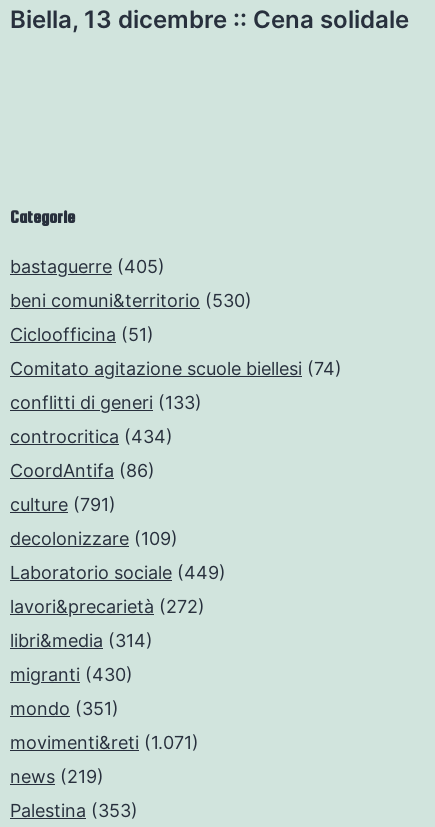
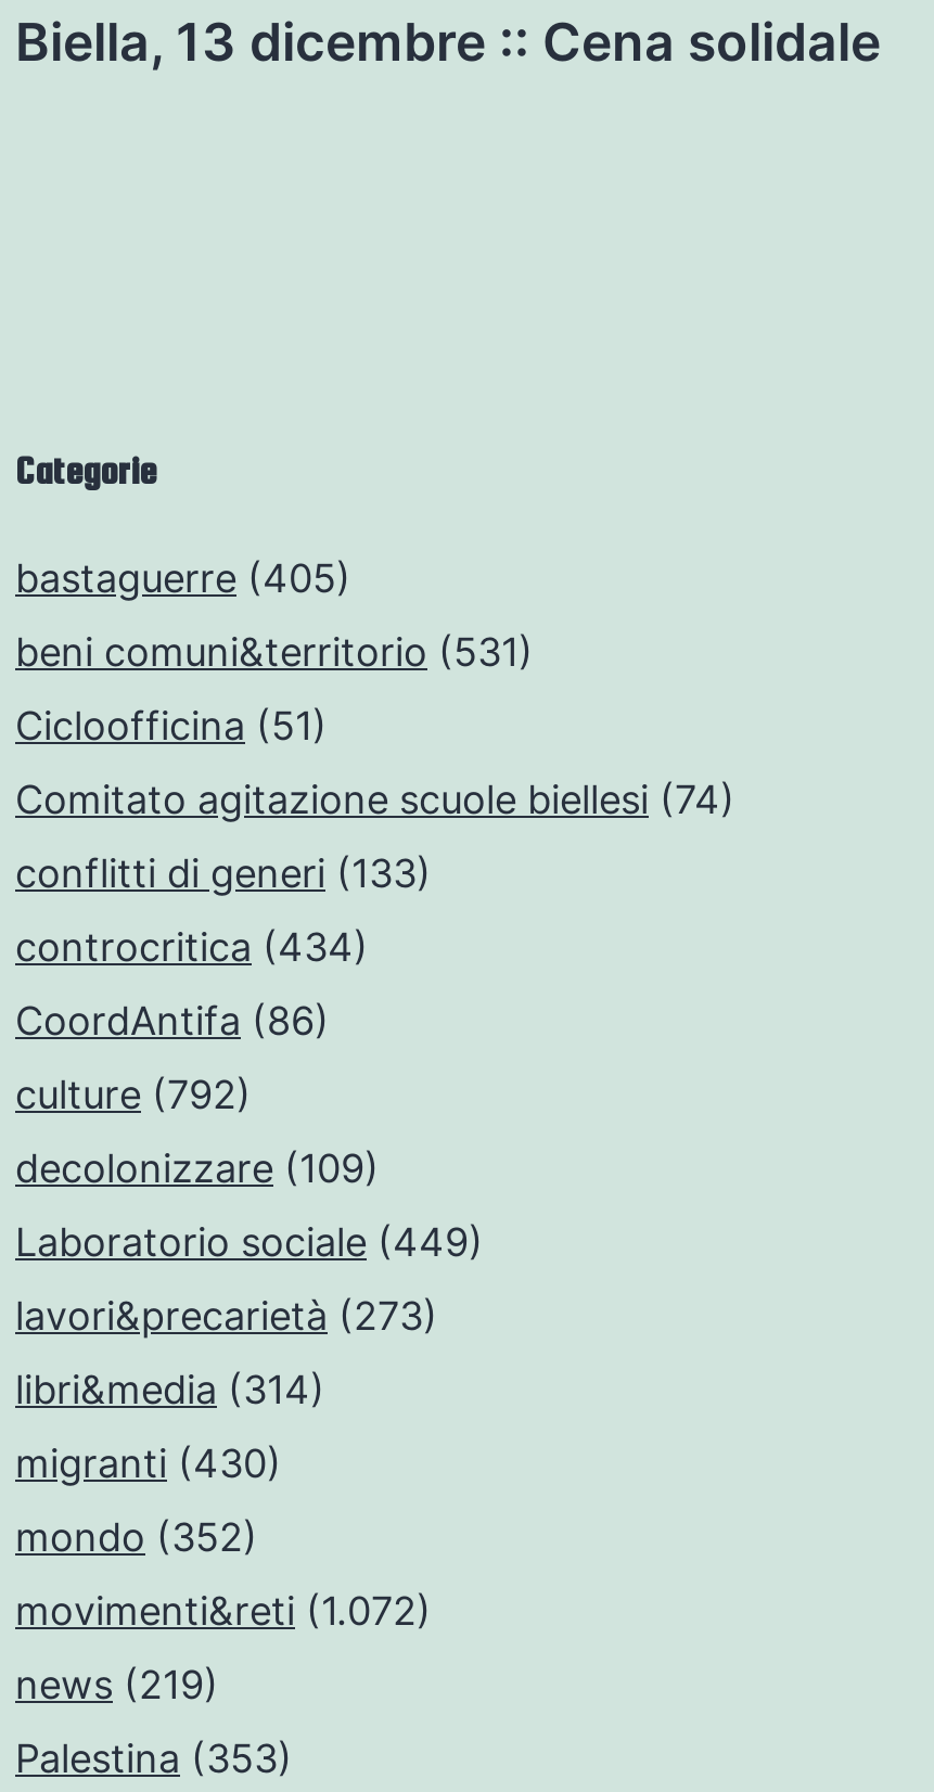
[10,290,252,311] beni comuni&territorio (530) -> [15,628,534,674] beni comuni&territorio (531)
[10,494,116,515] culture (791) -> [15,1071,252,1116] culture (792)
[10,596,205,617] lavori&precarietà (272) -> [15,1292,438,1338] lavori&precarietà (273)
[10,698,119,719] mondo (351) -> [15,1513,258,1559] mondo (352)
[10,732,199,753] movimenti&reti (1.071) -> [15,1587,432,1633] movimenti&reti (1.072)

